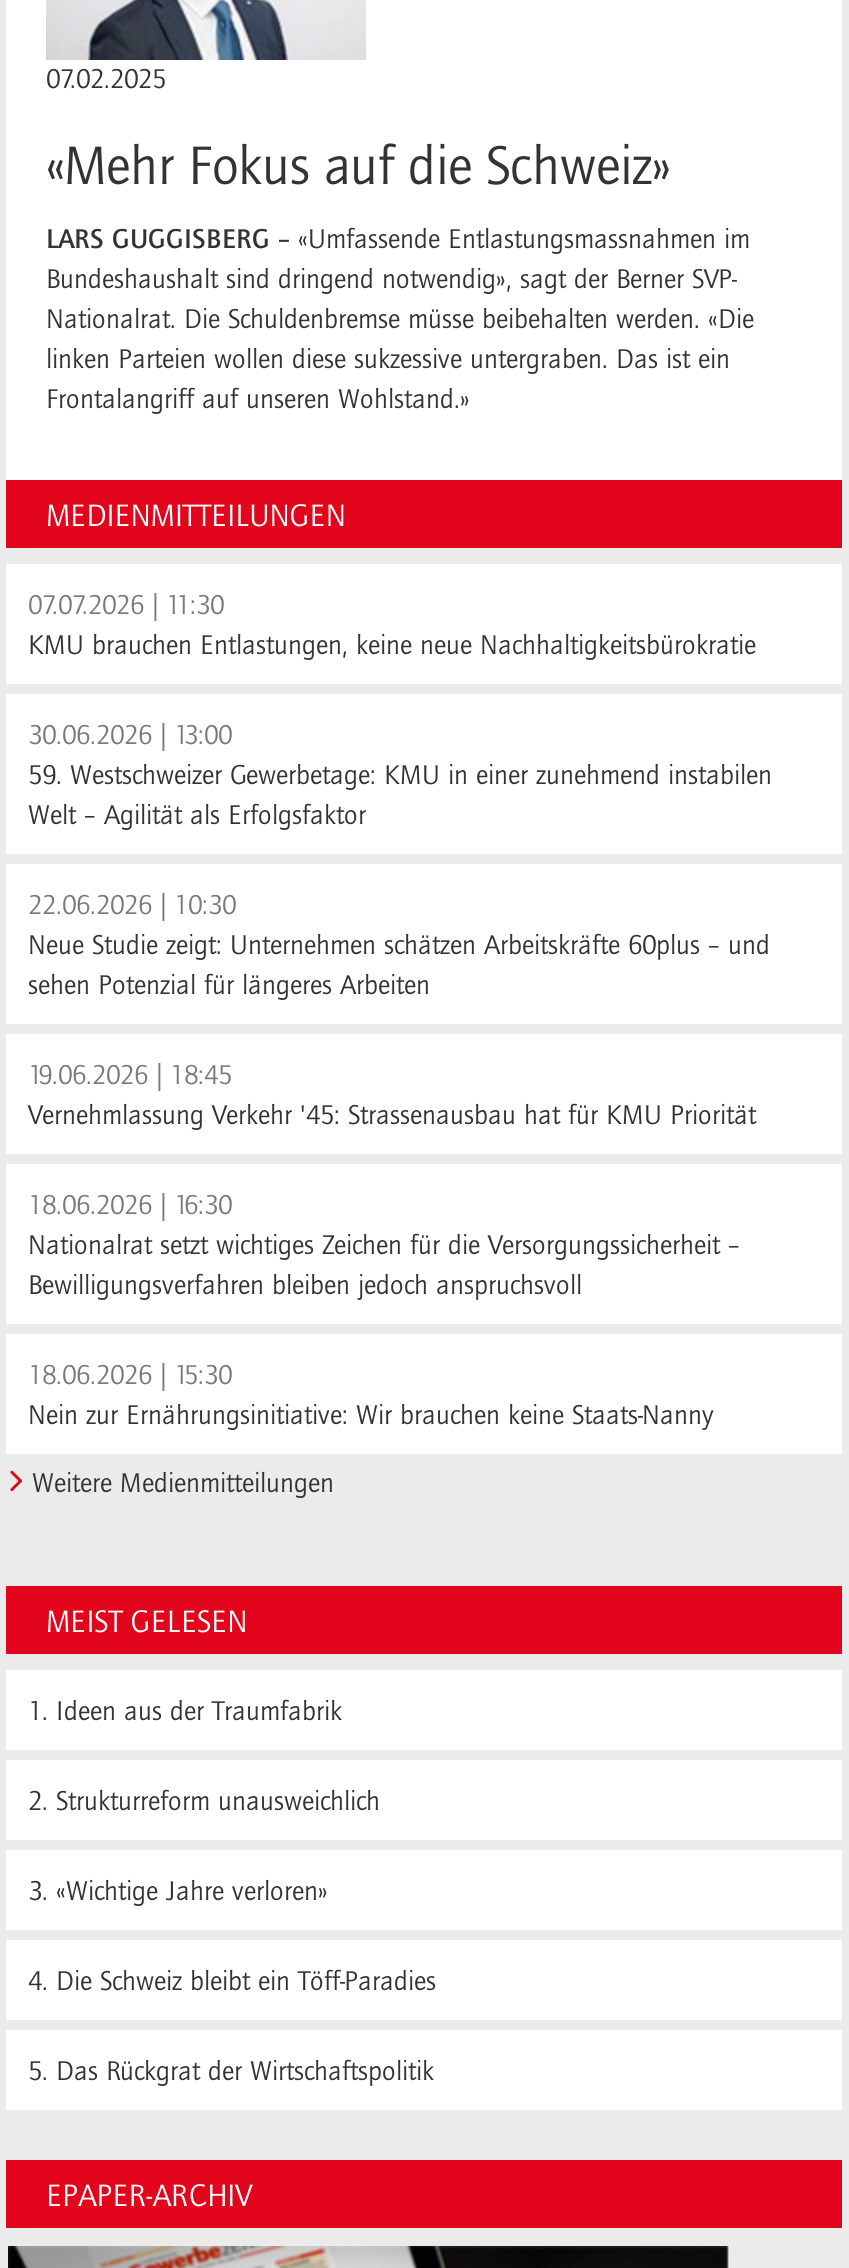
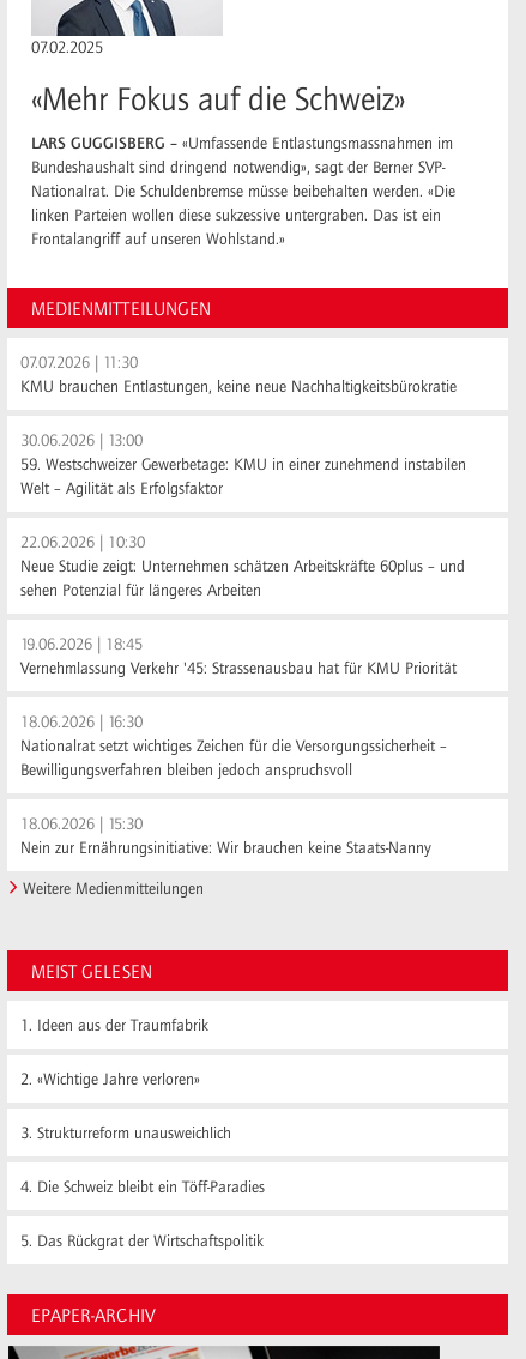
[28,1788,380,1816] 2. Strukturreform unausweichlich -> [20,1071,200,1088] 2. «Wichtige Jahre verloren»
[28,1878,328,1906] 3. «Wichtige Jahre verloren» -> [20,1125,231,1142] 3. Strukturreform unausweichlich

